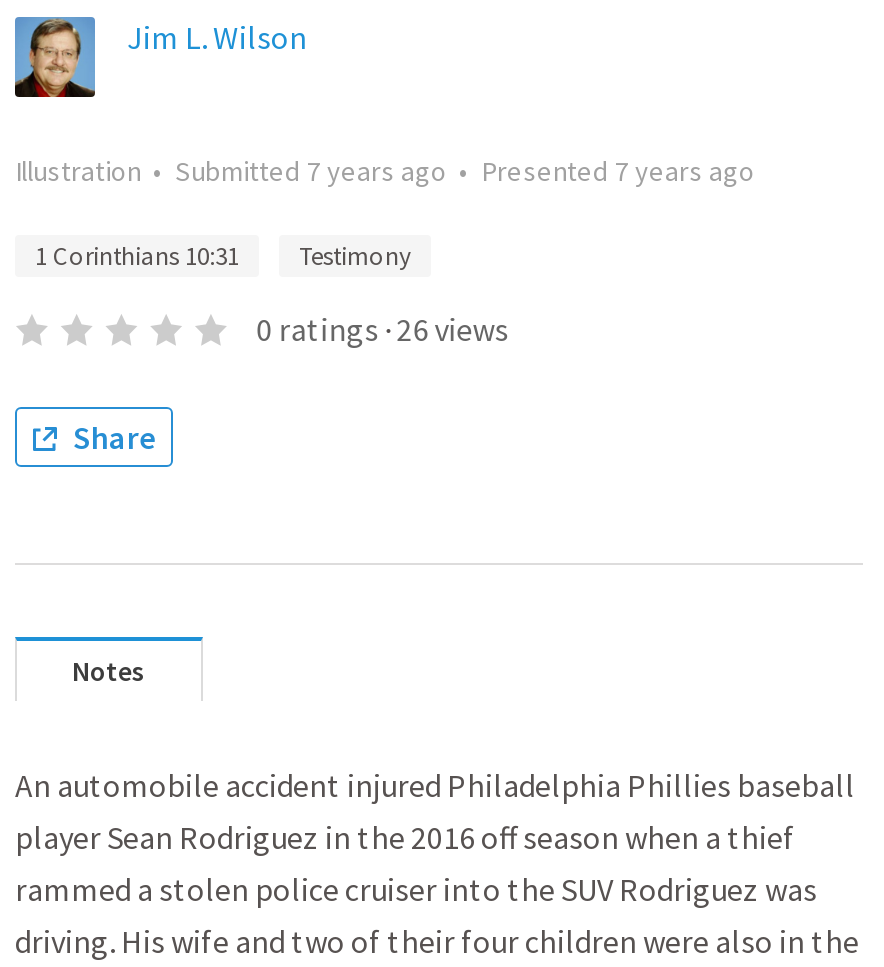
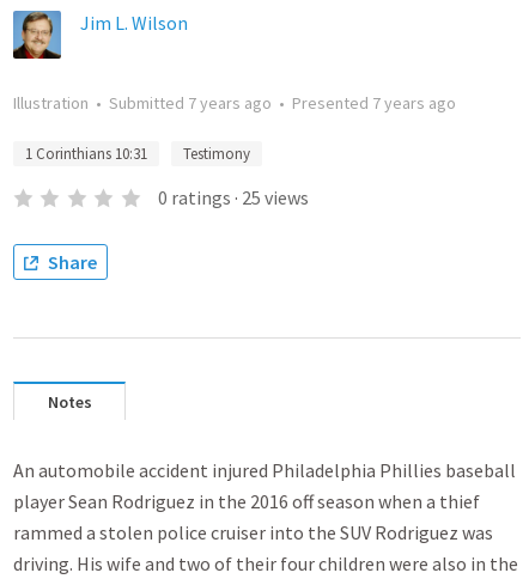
[256,309,508,349] 0 ratings · 26 views -> [158,185,308,209] 0 ratings · 25 views

